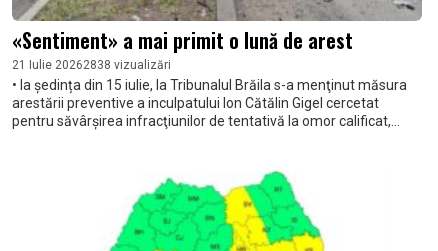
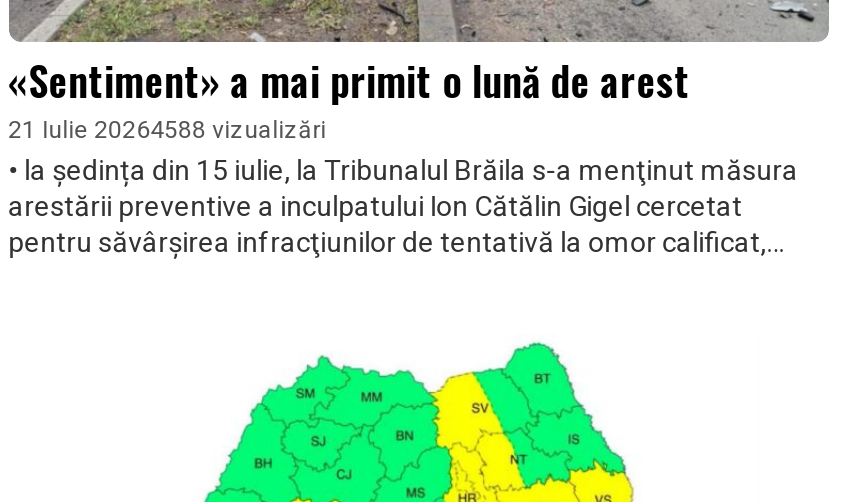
[12,58,171,72] 21 Iulie 20262838 vizualizări -> [8,117,326,145] 21 Iulie 20264588 vizualizări

